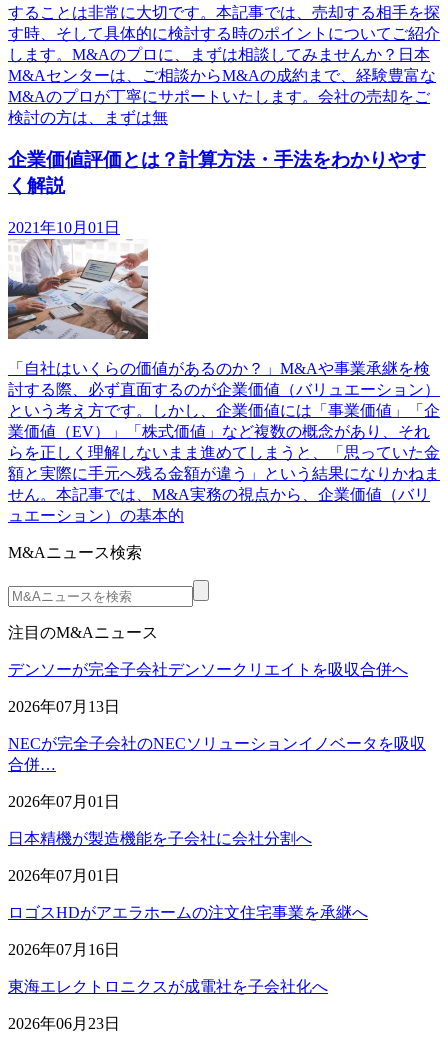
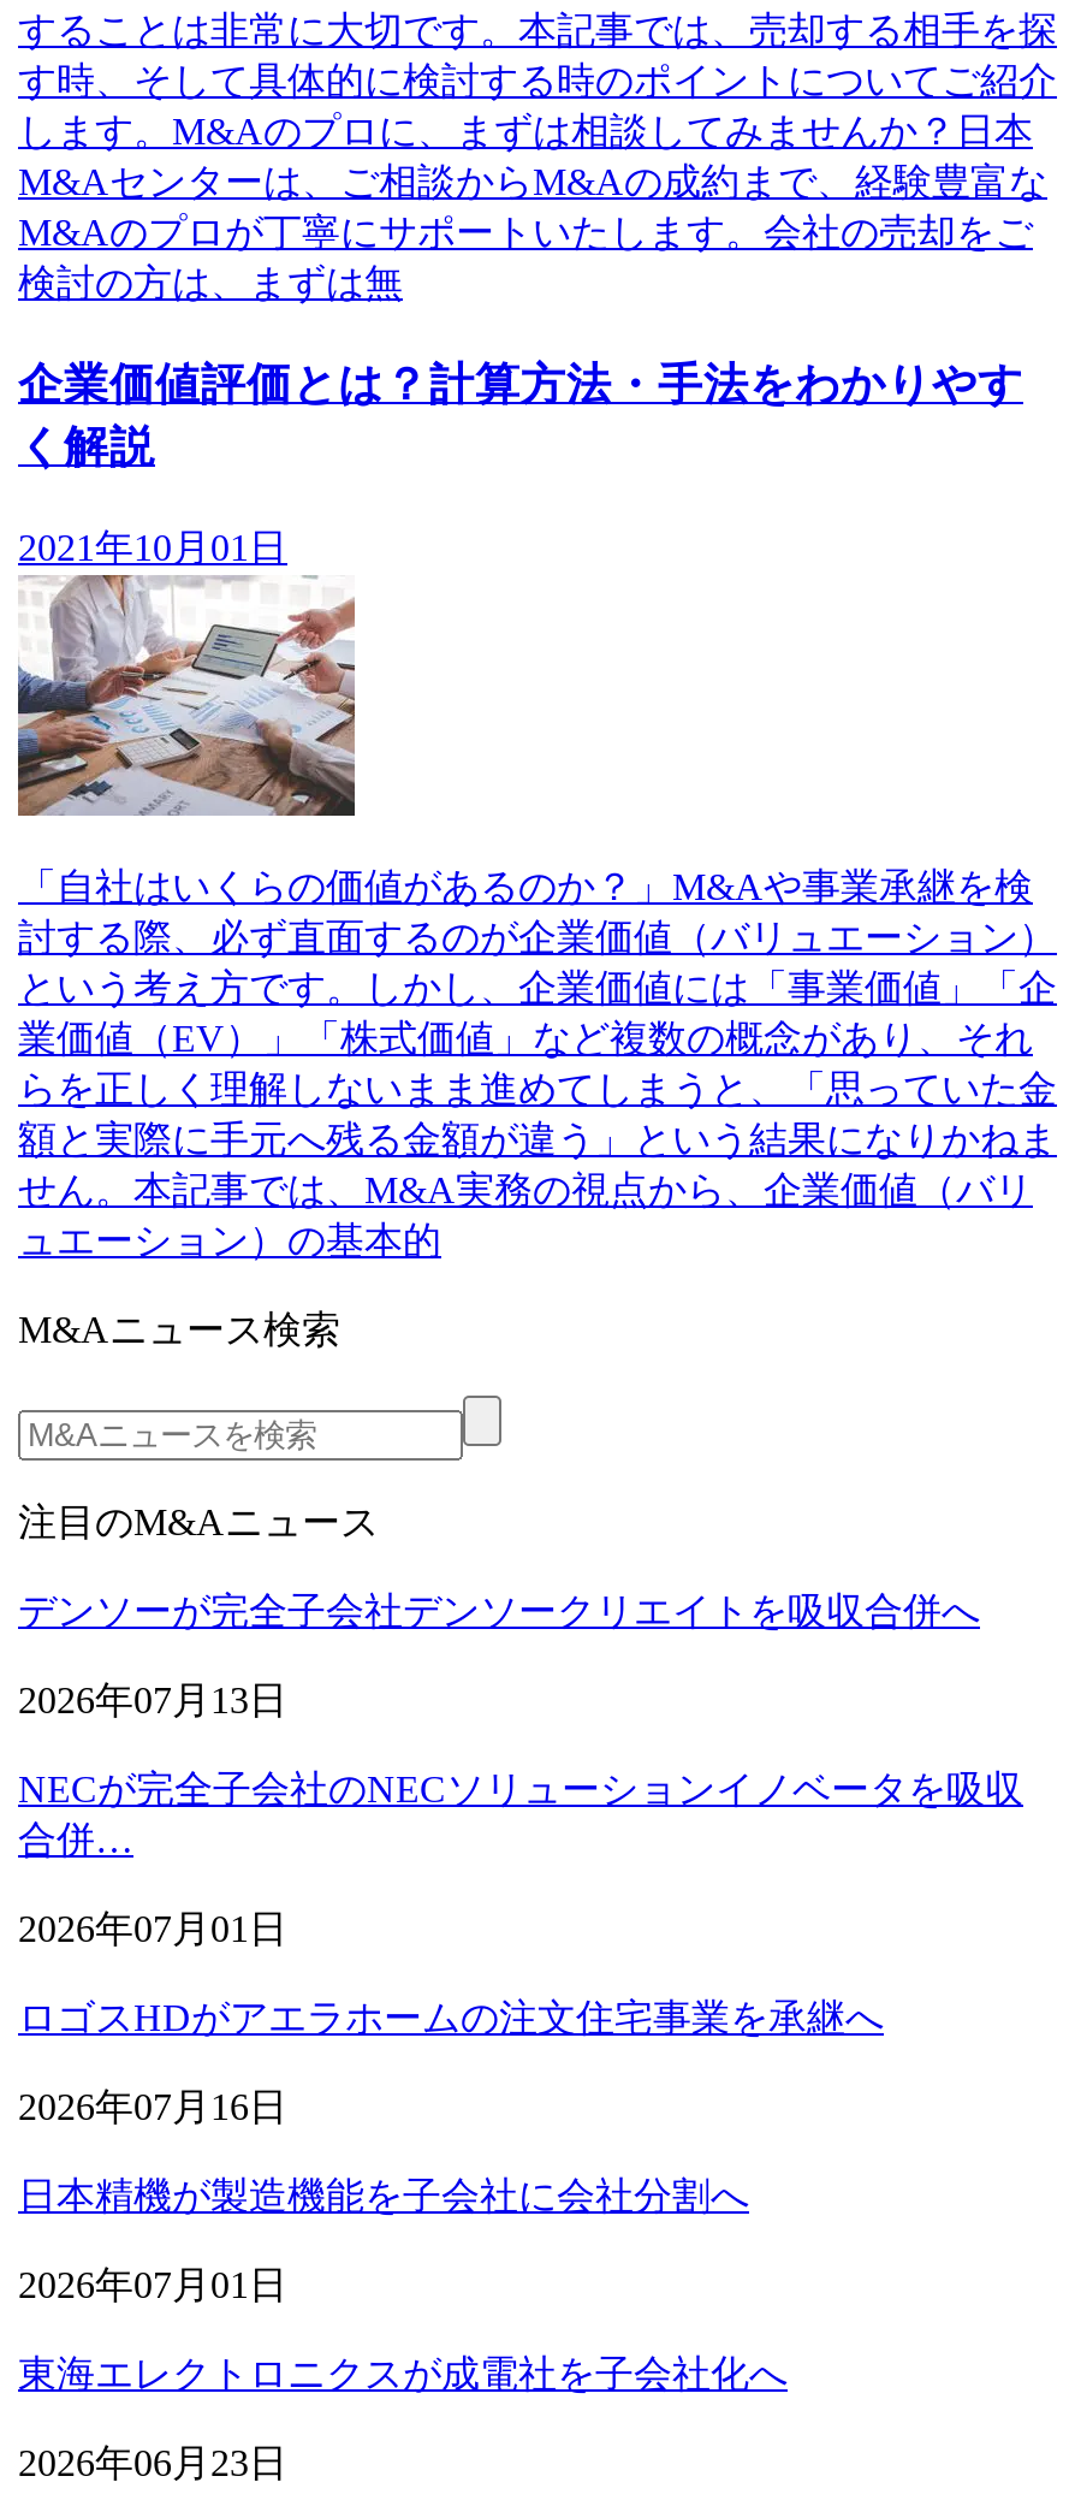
moved [8,830,312,884] -> [18,2175,749,2305]: 日本精機が製造機能を子会社に会社分割へ | 2026年07月01日
moved [8,904,368,958] -> [18,1997,884,2127]: ロゴスHDがアエラホームの注文住宅事業を承継へ | 2026年07月16日

